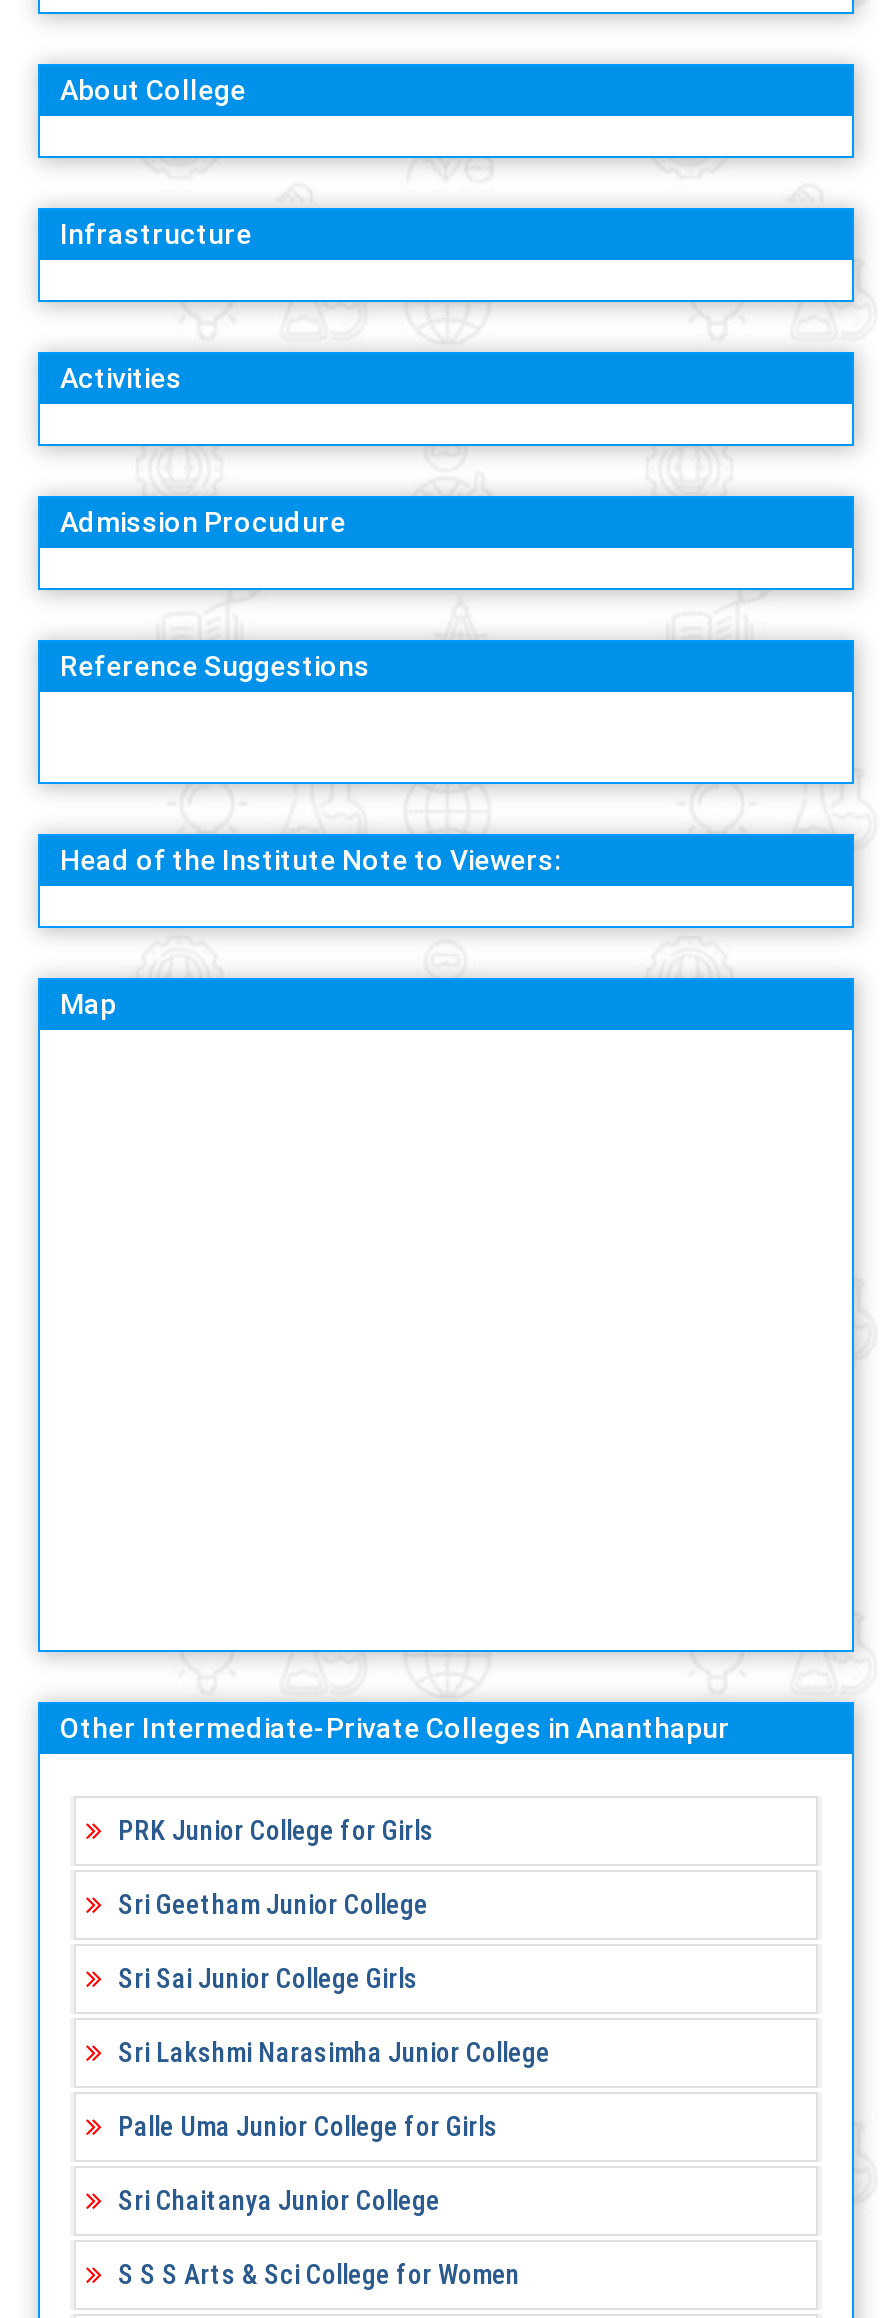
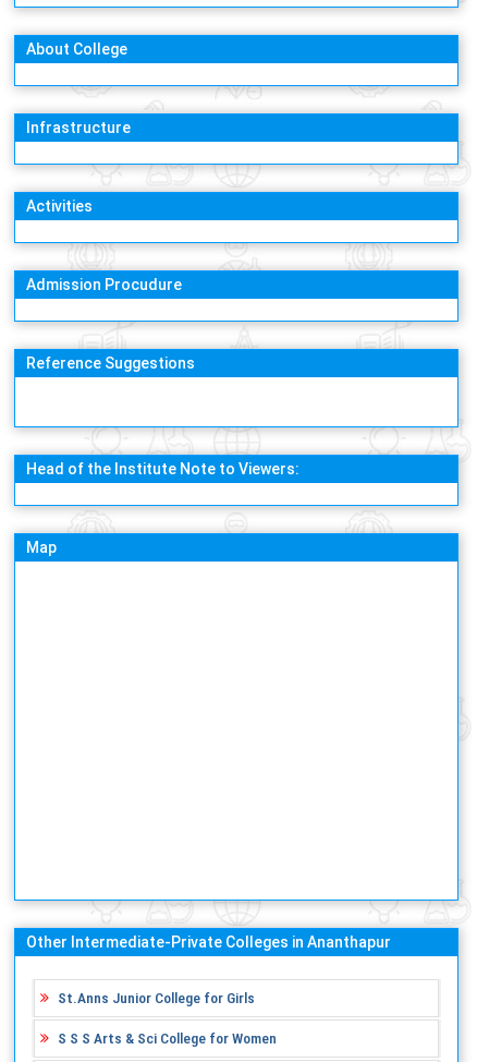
[118,1814,550,2216] PRK Junior College for Girls | Sri Geetham Junior College | Sri Sai Junior College Girls | Sri Lakshmi Narasimha Junior College | Palle Uma Junior College for Girls | Sri Chaitanya Junior College -> [58,989,255,1006] St.Anns Junior College for Girls

